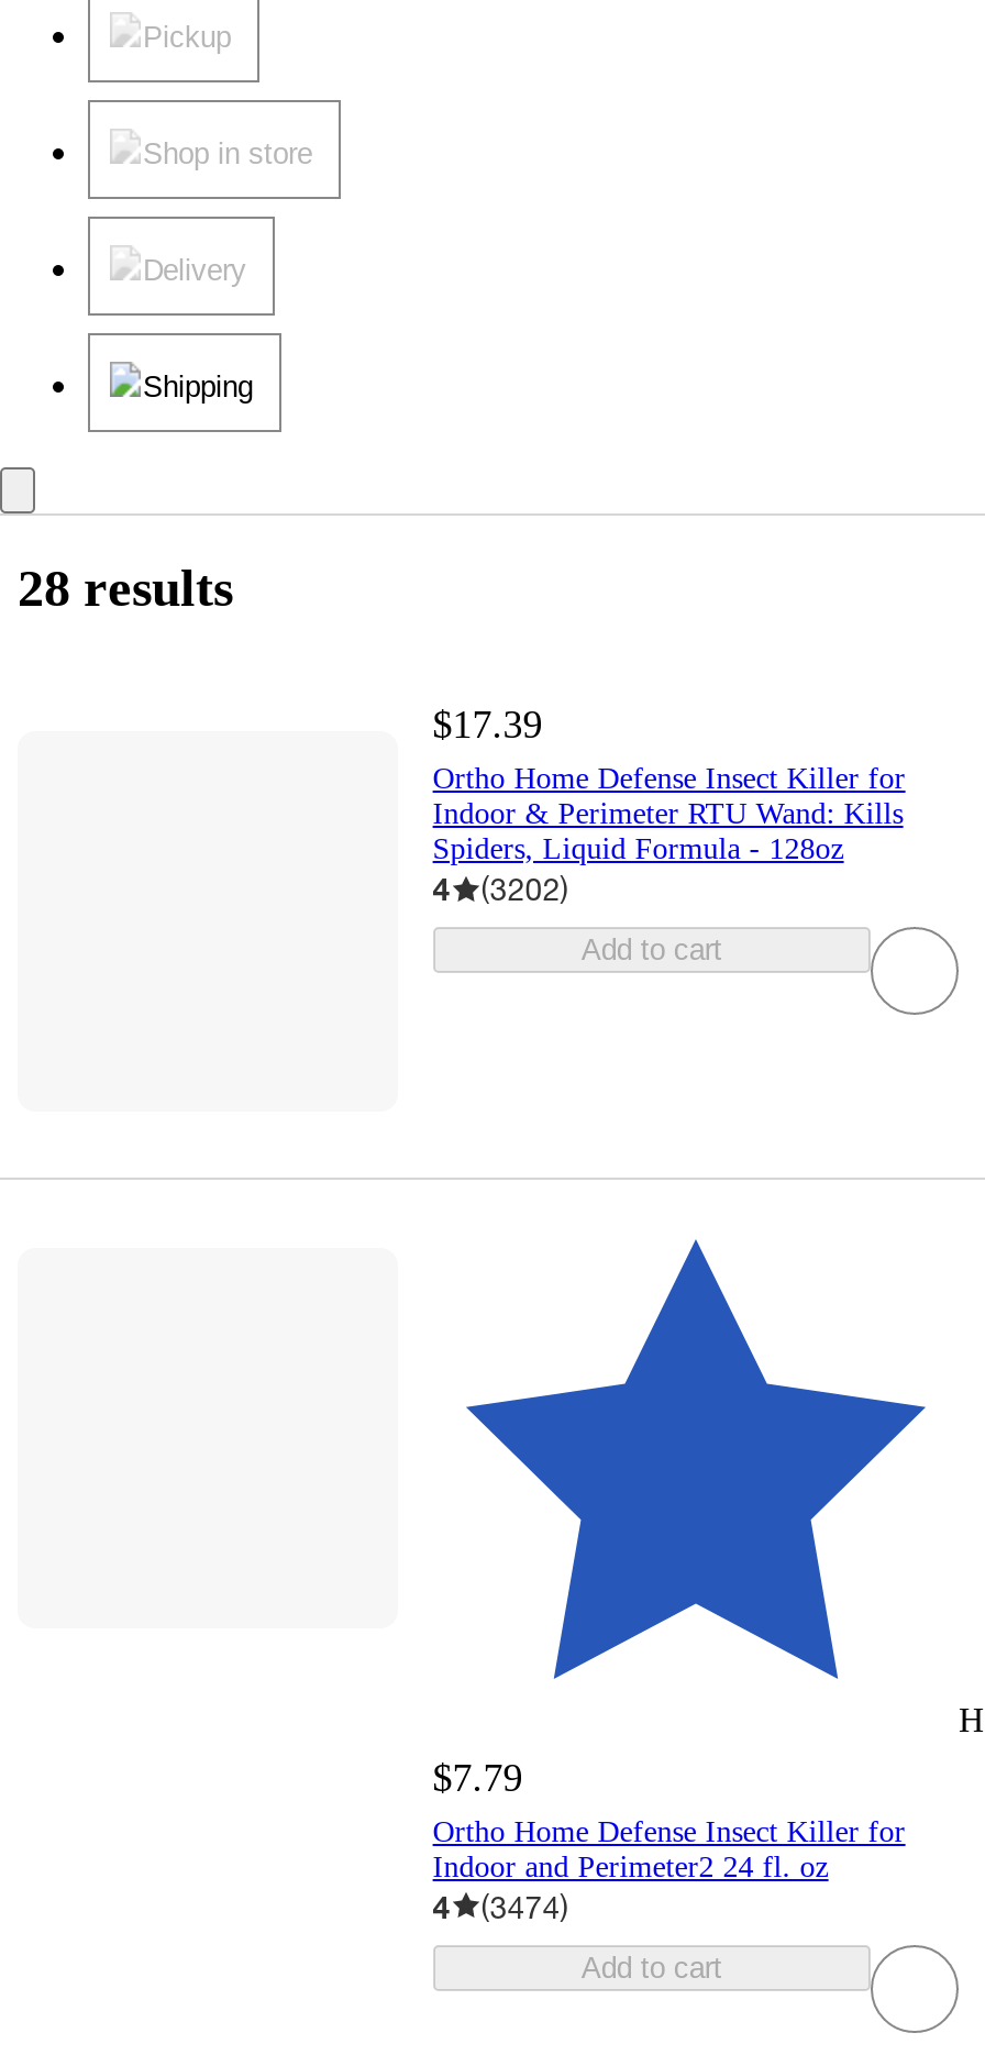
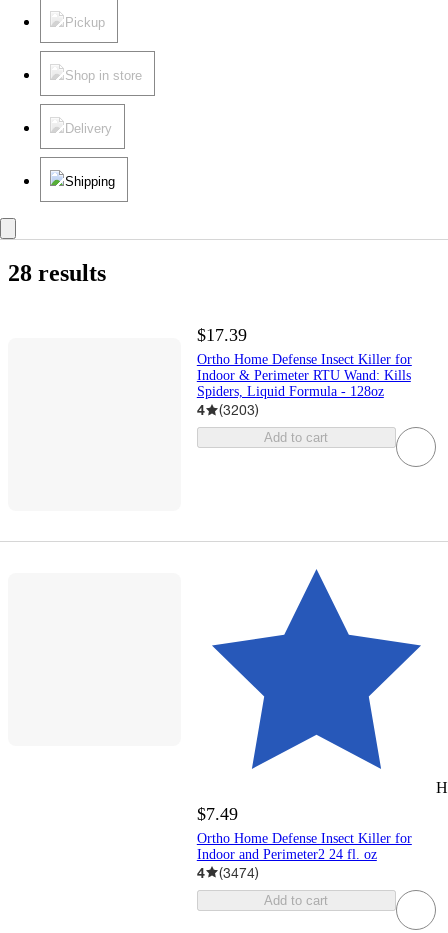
[433,870,569,908] 4 (3202) -> [197,401,259,418] 4 (3203)
[433,1755,523,1799] $7.79 -> [197,804,238,824] $7.49

